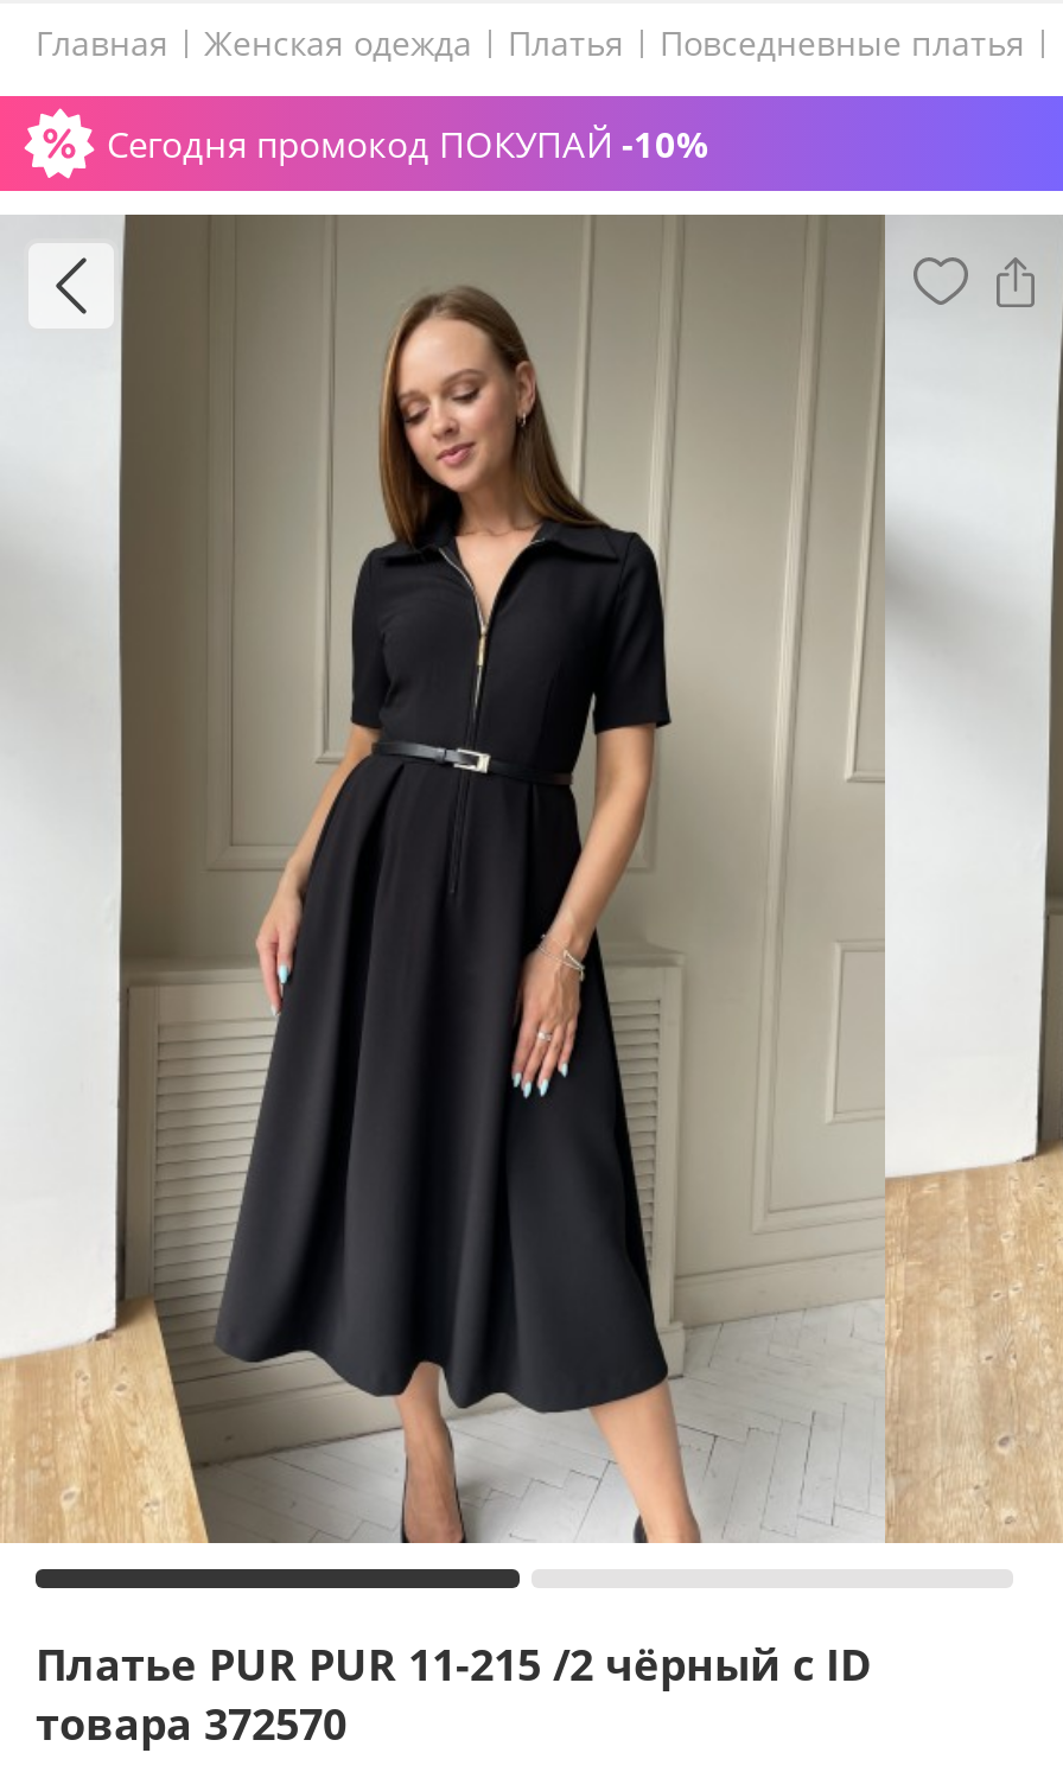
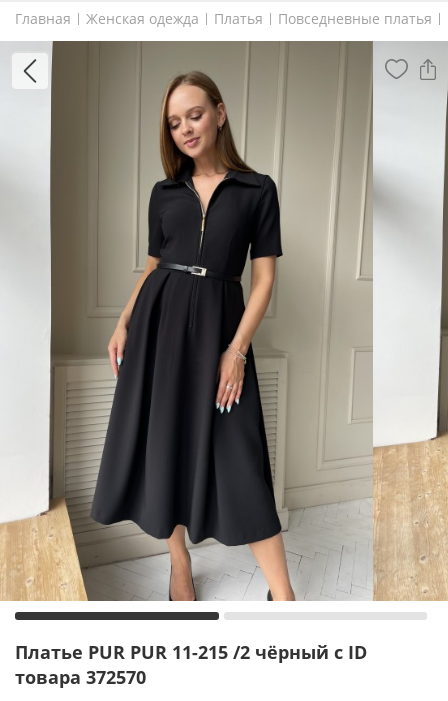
[107,120,709,167] Сегодня промокод ПОКУПАЙ -10% -> none

